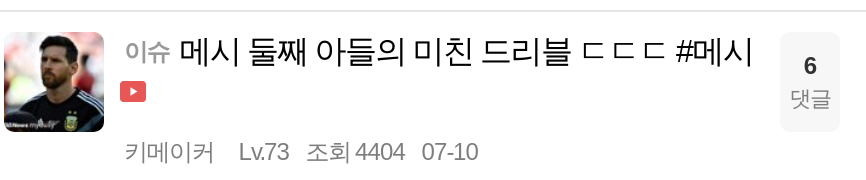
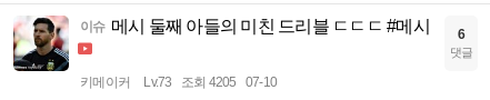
[124,138,478,166] 키메이커 Lv.73 조회 4404 07-10 -> [80,74,277,90] 키메이커 Lv.73 조회 4205 07-10

